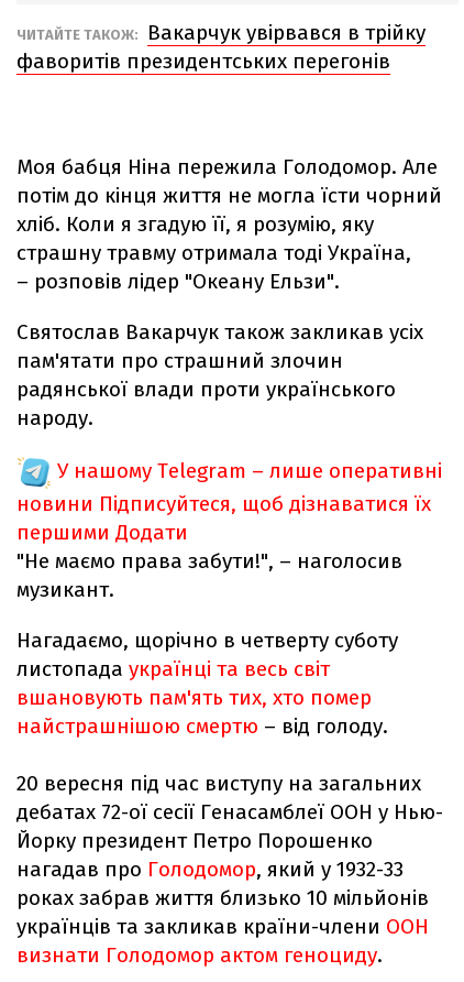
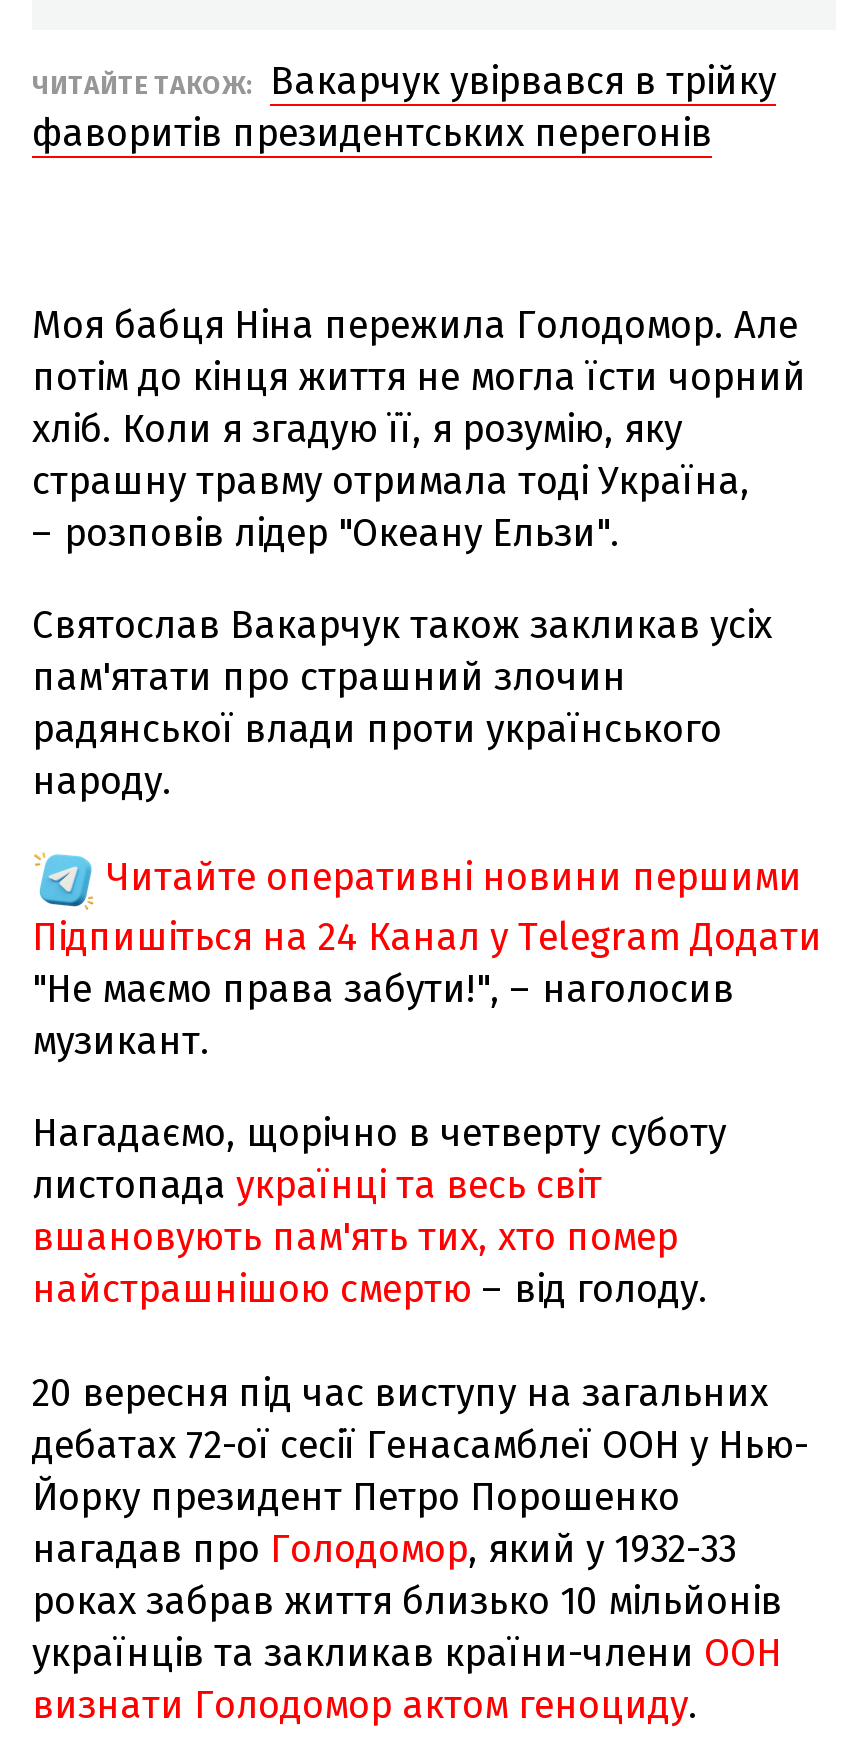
[16,458,442,545] У нашому Telegram – лише оперативні | новини Підписуйтеся, щоб дізнаватися їх | першими Додати -> [32,853,822,959] Читайте оперативні новини першими | Підпишіться на 24 Канал у Telegram Додати

